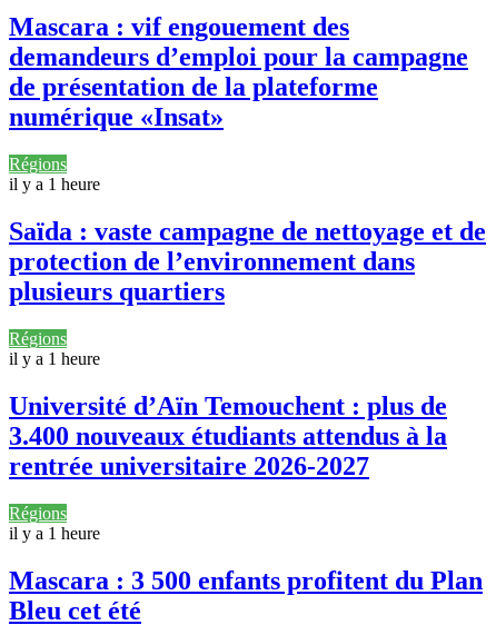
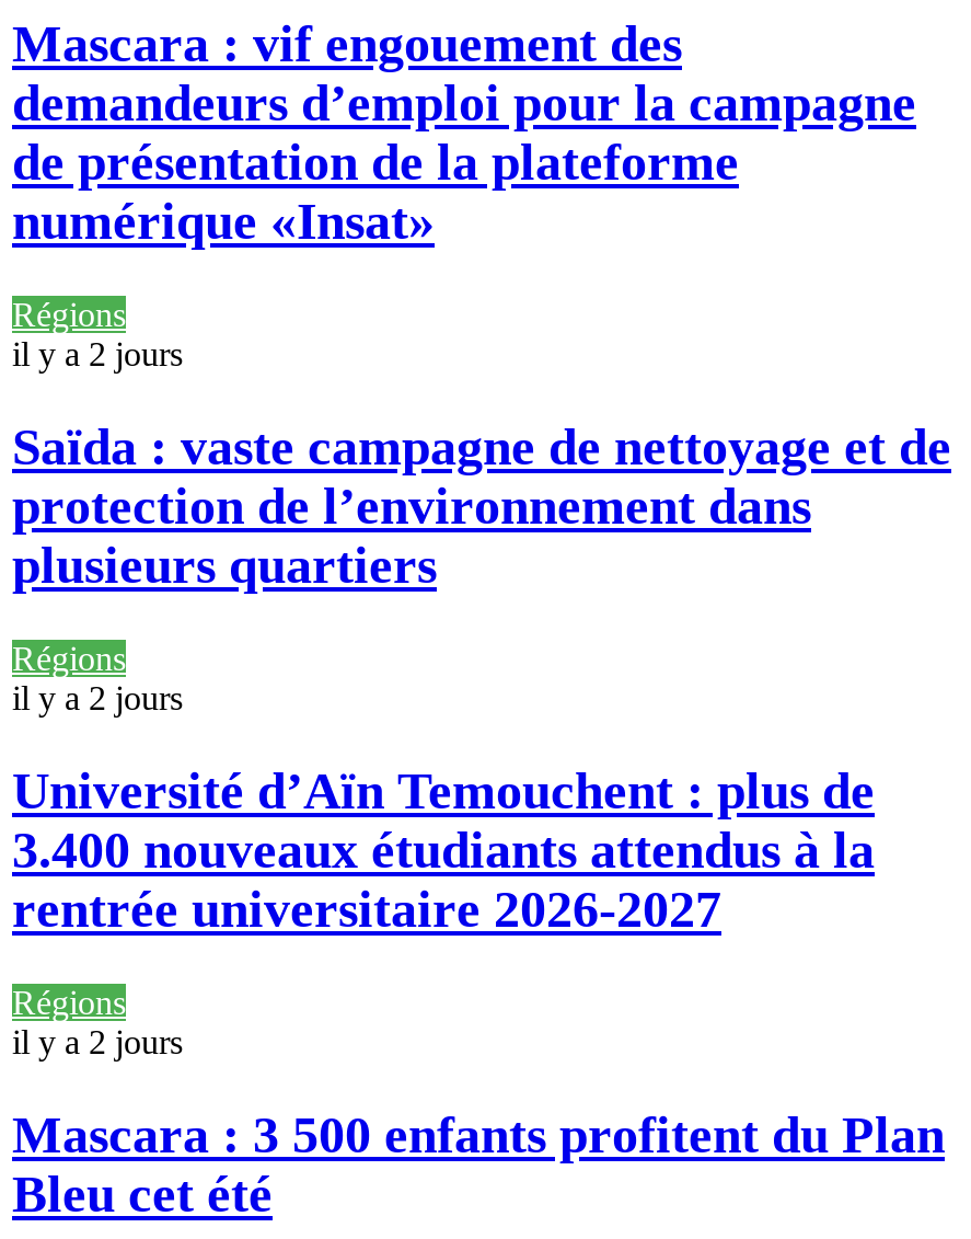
[9,175,100,194] il y a 1 heure -> [12,336,183,373] il y a 2 jours
[9,349,100,368] il y a 1 heure -> [12,679,183,717] il y a 2 jours
[9,524,100,543] il y a 1 heure -> [12,1023,183,1060] il y a 2 jours

